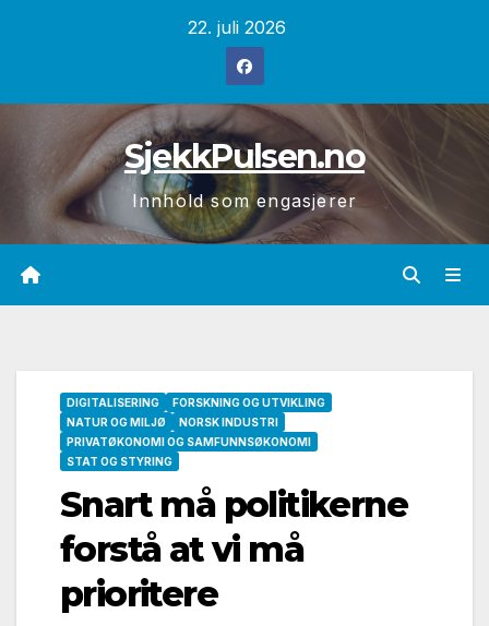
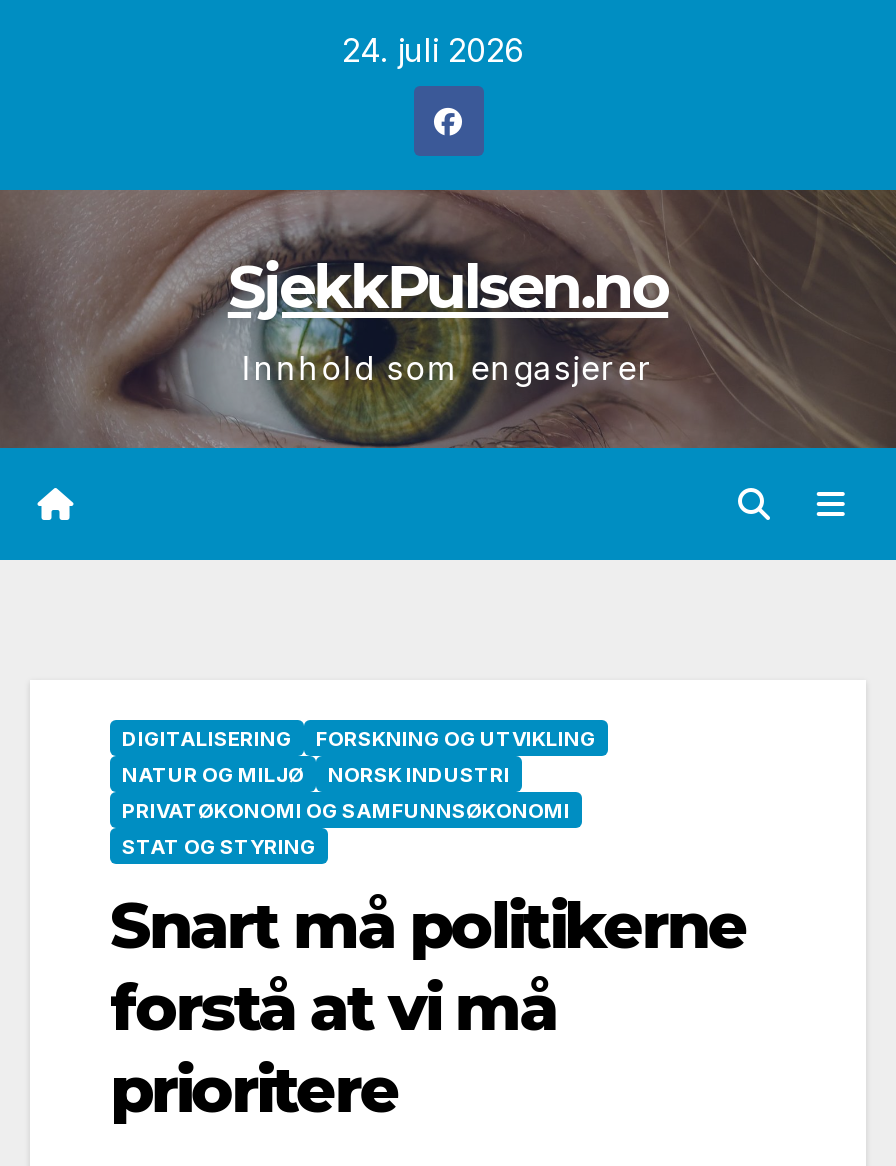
[187,16,285,38] 22. juli 2026 -> [342,30,524,70] 24. juli 2026

